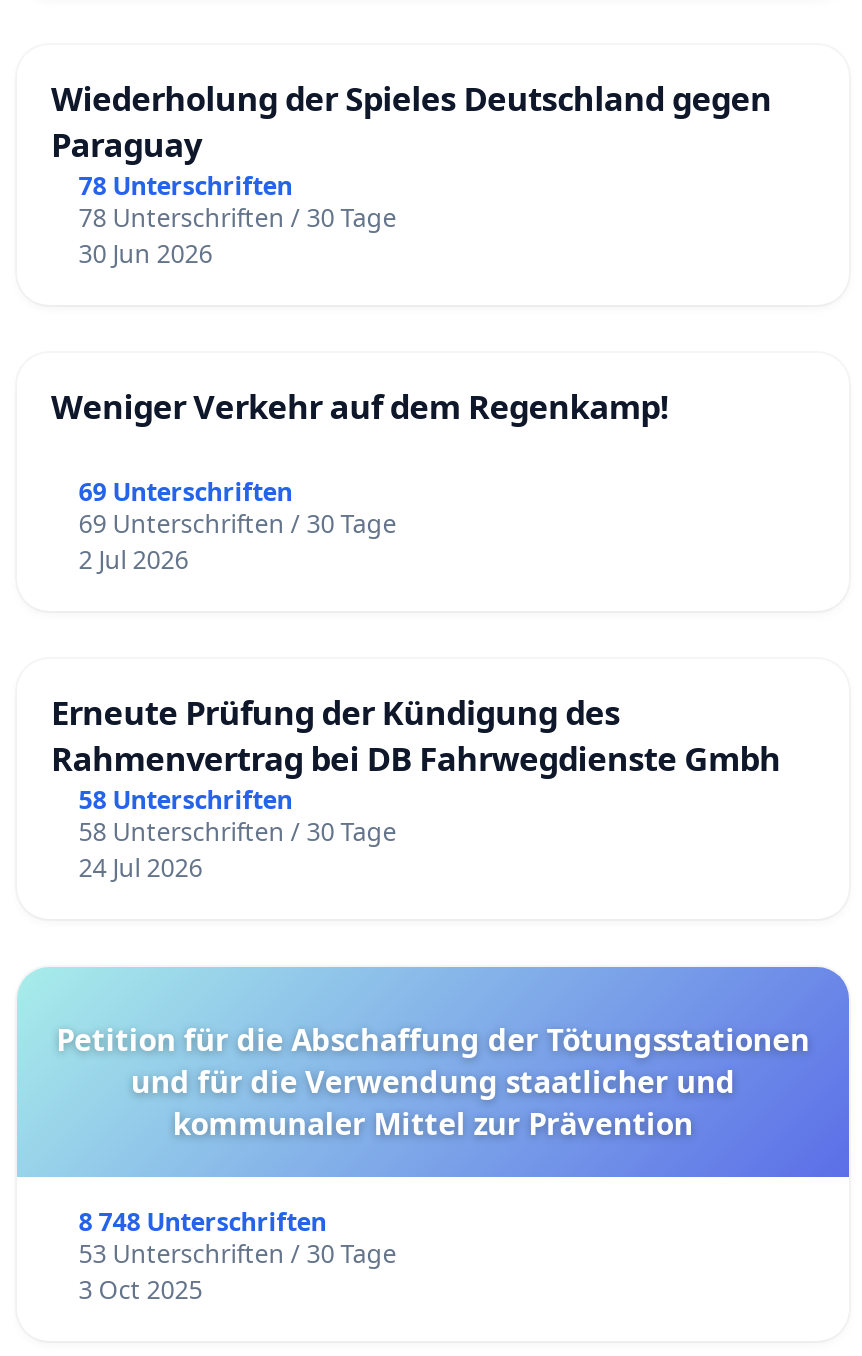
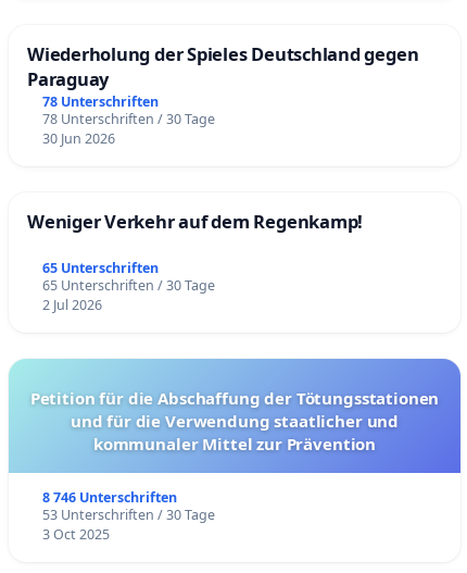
[79,476,293,510] 69 Unterschriften -> [42,259,158,278] 65 Unterschriften
[79,508,397,542] 69 Unterschriften / 30 Tage -> [42,277,215,295] 65 Unterschriften / 30 Tage
[51,690,781,886] Erneute Prüfung der Kündigung des | Rahmenvertrag bei DB Fahrwegdienste Gmbh | 58 Unterschriften | 58 Unterschriften / 30 Tage | 24 Jul 2026 -> none
[79,1206,327,1240] 8 748 Unterschriften -> [42,489,177,507] 8 746 Unterschriften

